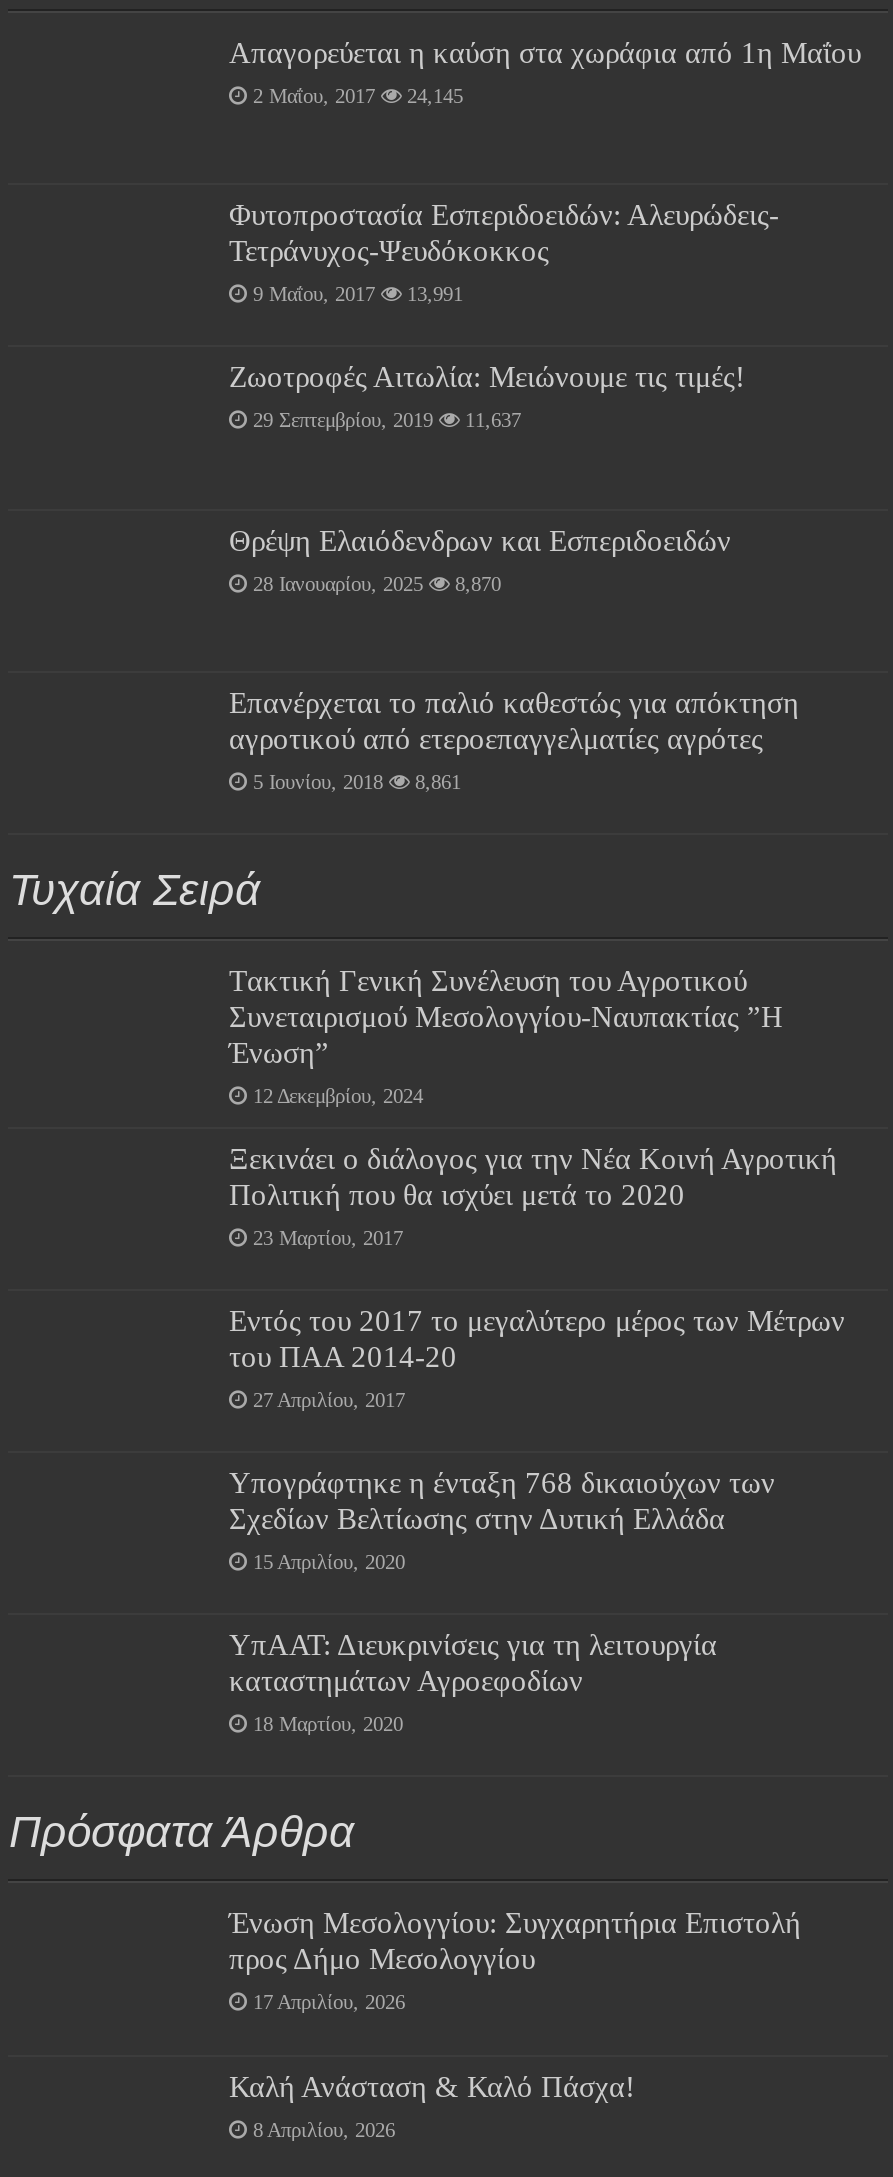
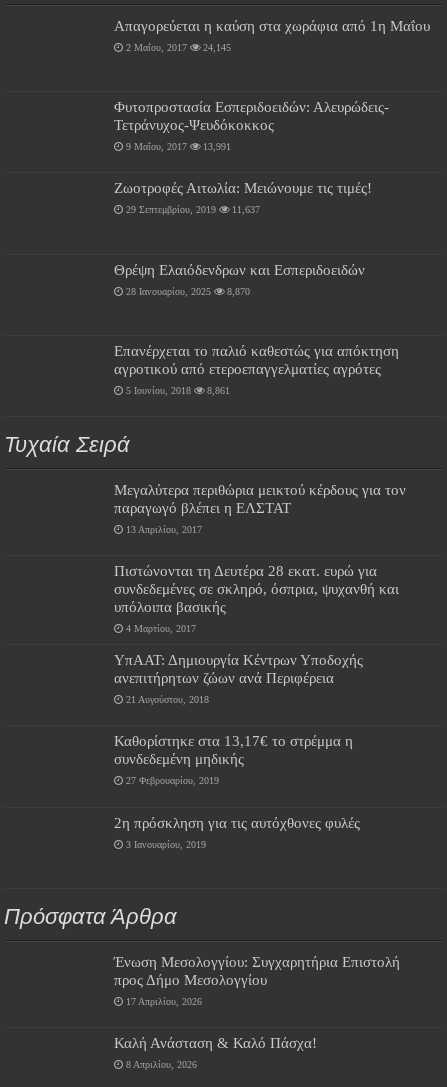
[229,963,783,1069] Tακτική Γενική Συνέλευση του Αγροτικού | Συνεταιρισμού Μεσολογγίου-Ναυπακτίας ”Η | Ένωση” -> [114,481,406,516] Μεγαλύτερα περιθώρια μεικτού κέρδους για τον | παραγωγό βλέπει η ΕΛΣΤΑΤ
[253,1085,423,1107] 12 Δεκεμβρίου, 2024 -> [126,524,202,535] 13 Απριλίου, 2017
[229,1141,837,1211] Ξεκινάει ο διάλογος για την Νέα Κοινή Αγροτική | Πολιτική που θα ισχύει μετά το 2020 -> [114,562,399,615] Πιστώνονται τη Δευτέρα 28 εκατ. ευρώ για | συνδεδεμένες σε σκληρό, όσπρια, ψυχανθή και | υπόλοιπα βασικής
[253,1227,403,1249] 23 Μαρτίου, 2017 -> [126,623,196,634] 4 Μαρτίου, 2017
[229,1303,845,1373] Εντός του 2017 το μεγαλύτερο μέρος των Μέτρων | του ΠΑΑ 2014-20 -> [114,651,363,686] ΥπΑΑΤ: Δημιουργία Κέντρων Υποδοχής | ανεπιτήρητων ζώων ανά Περιφέρεια
[253,1389,405,1411] 27 Απριλίου, 2017 -> [126,694,209,705] 21 Αυγούστου, 2018
[229,1466,775,1536] Υπογράφτηκε η ένταξη 768 δικαιούχων των | Σχεδίων Βελτίωσης στην Δυτική Ελλάδα -> [114,732,353,767] Καθορίστηκε στα 13,17€ το στρέμμα η | συνδεδεμένη μηδικής
[253,1552,405,1574] 15 Απριλίου, 2020 -> [126,775,219,786] 27 Φεβρουαρίου, 2019
[229,1628,717,1698] ΥπΑΑΤ: Διευκρινίσεις για τη λειτουργία | καταστημάτων Αγροεφοδίων -> [114,813,360,830] 2η πρόσκληση για τις αυτόχθονες φυλές
[253,1714,403,1736] 18 Μαρτίου, 2020 -> [126,838,206,849] 3 Ιανουαρίου, 2019

